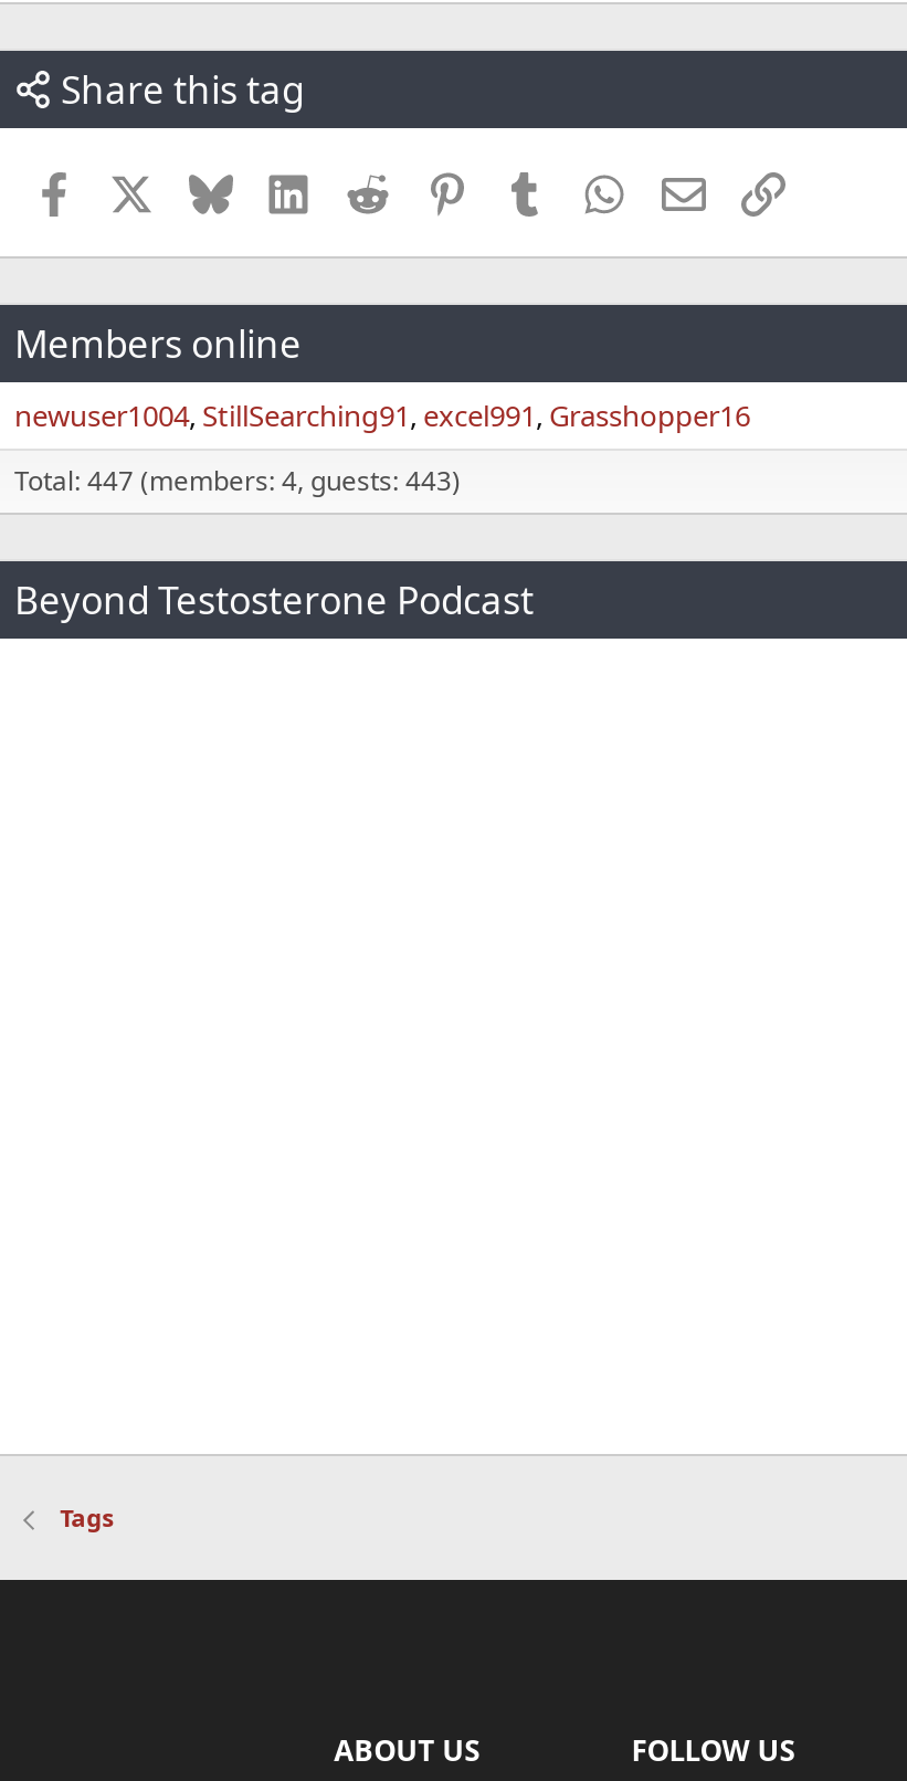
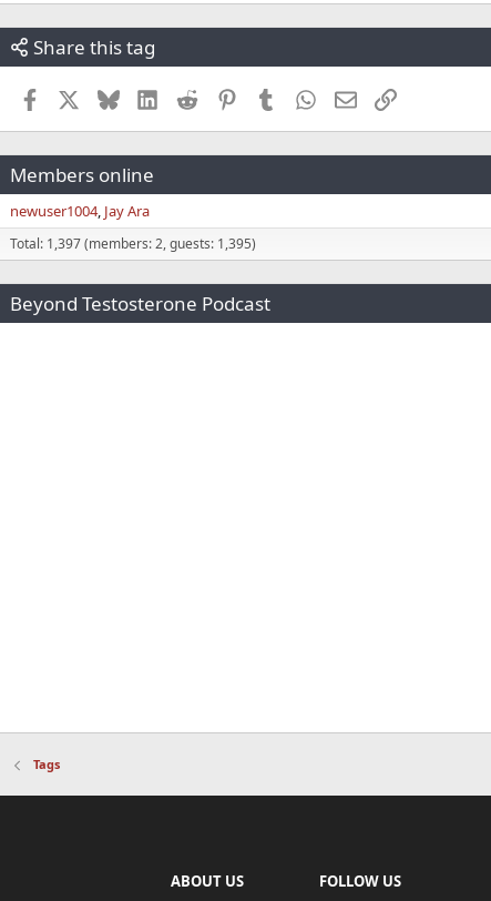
[14,396,750,436] newuser1004 StillSearching91 excel991 Grasshopper16 -> [10,201,150,221] newuser1004 Jay Ara
[14,462,461,500] Total: 447 (members: 4, guests: 443) -> [10,234,256,253] Total: 1,397 (members: 2, guests: 1,395)

